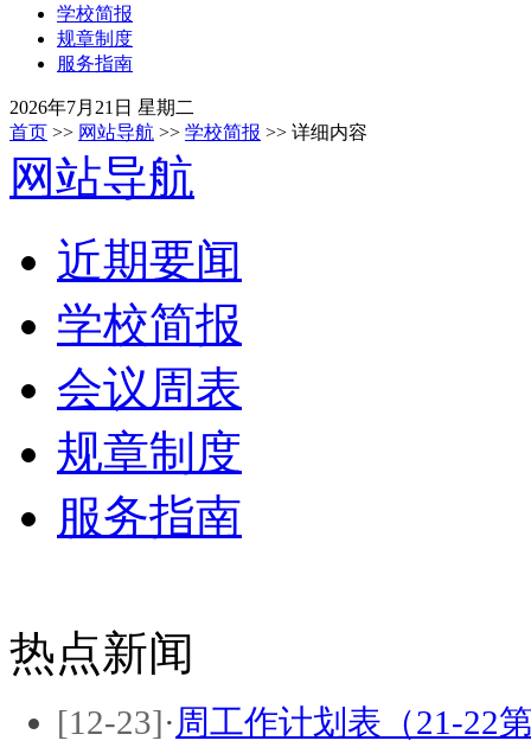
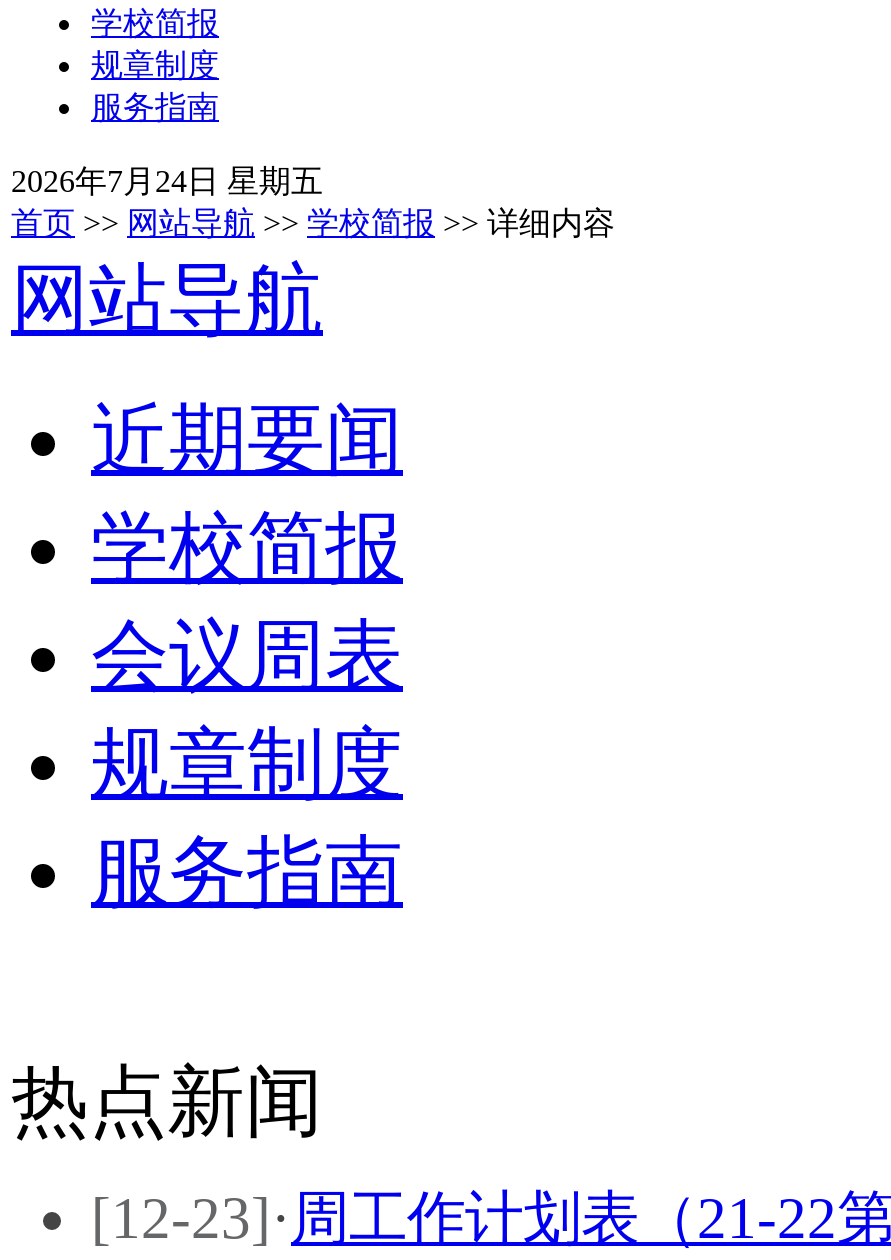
[9,97,194,117] 2026年7月21日 星期二 -> [11,163,323,197] 2026年7月24日 星期五

